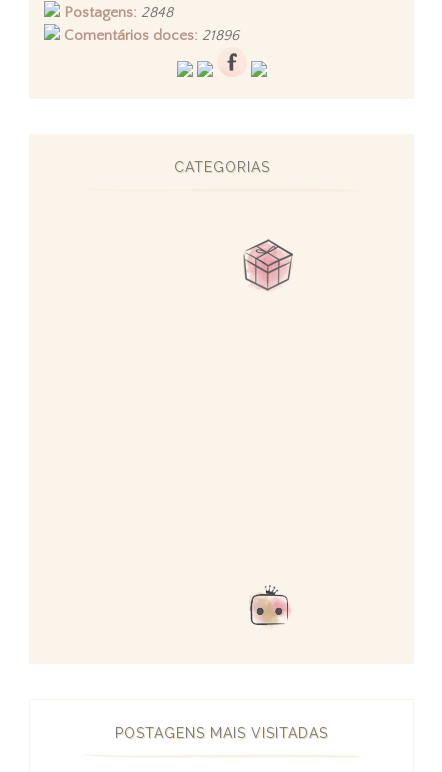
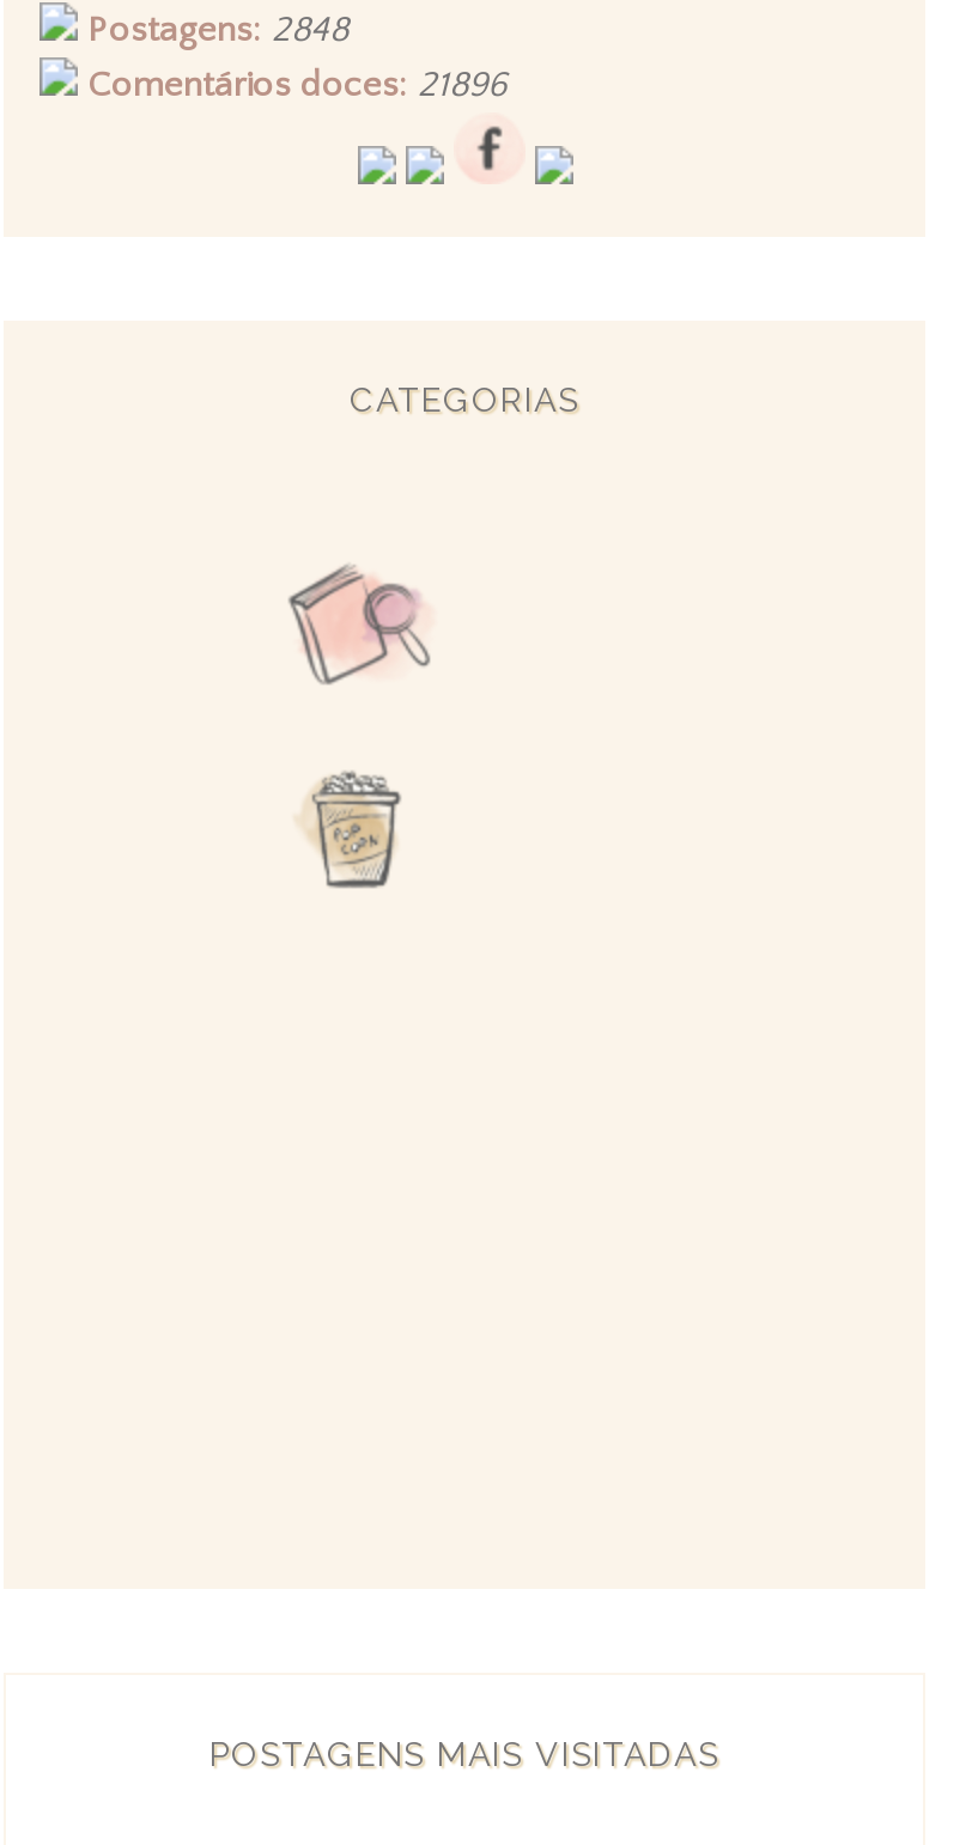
none -> [286,562,432,687] [image]
none -> [293,768,403,890] [image]
[242,238,294,292] [image] -> none
[248,584,292,628] [image] -> none

